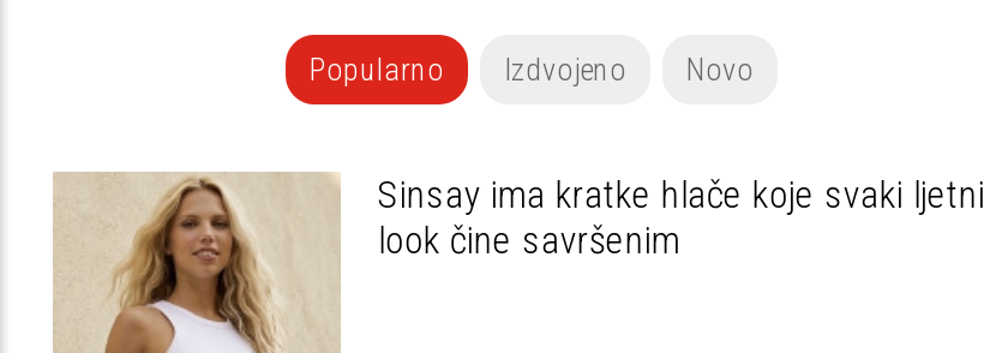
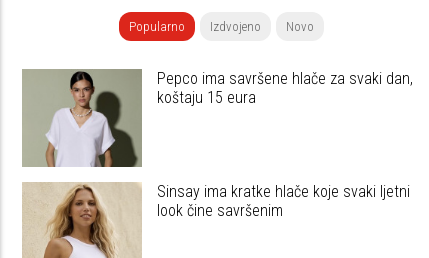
none -> [23,69,413,168] [image] | Pepco ima savršene hlače za svaki dan, | koštaju 15 eura

